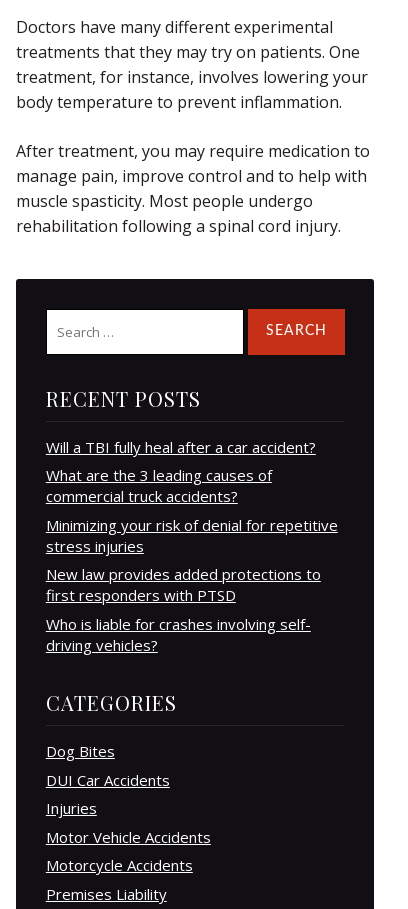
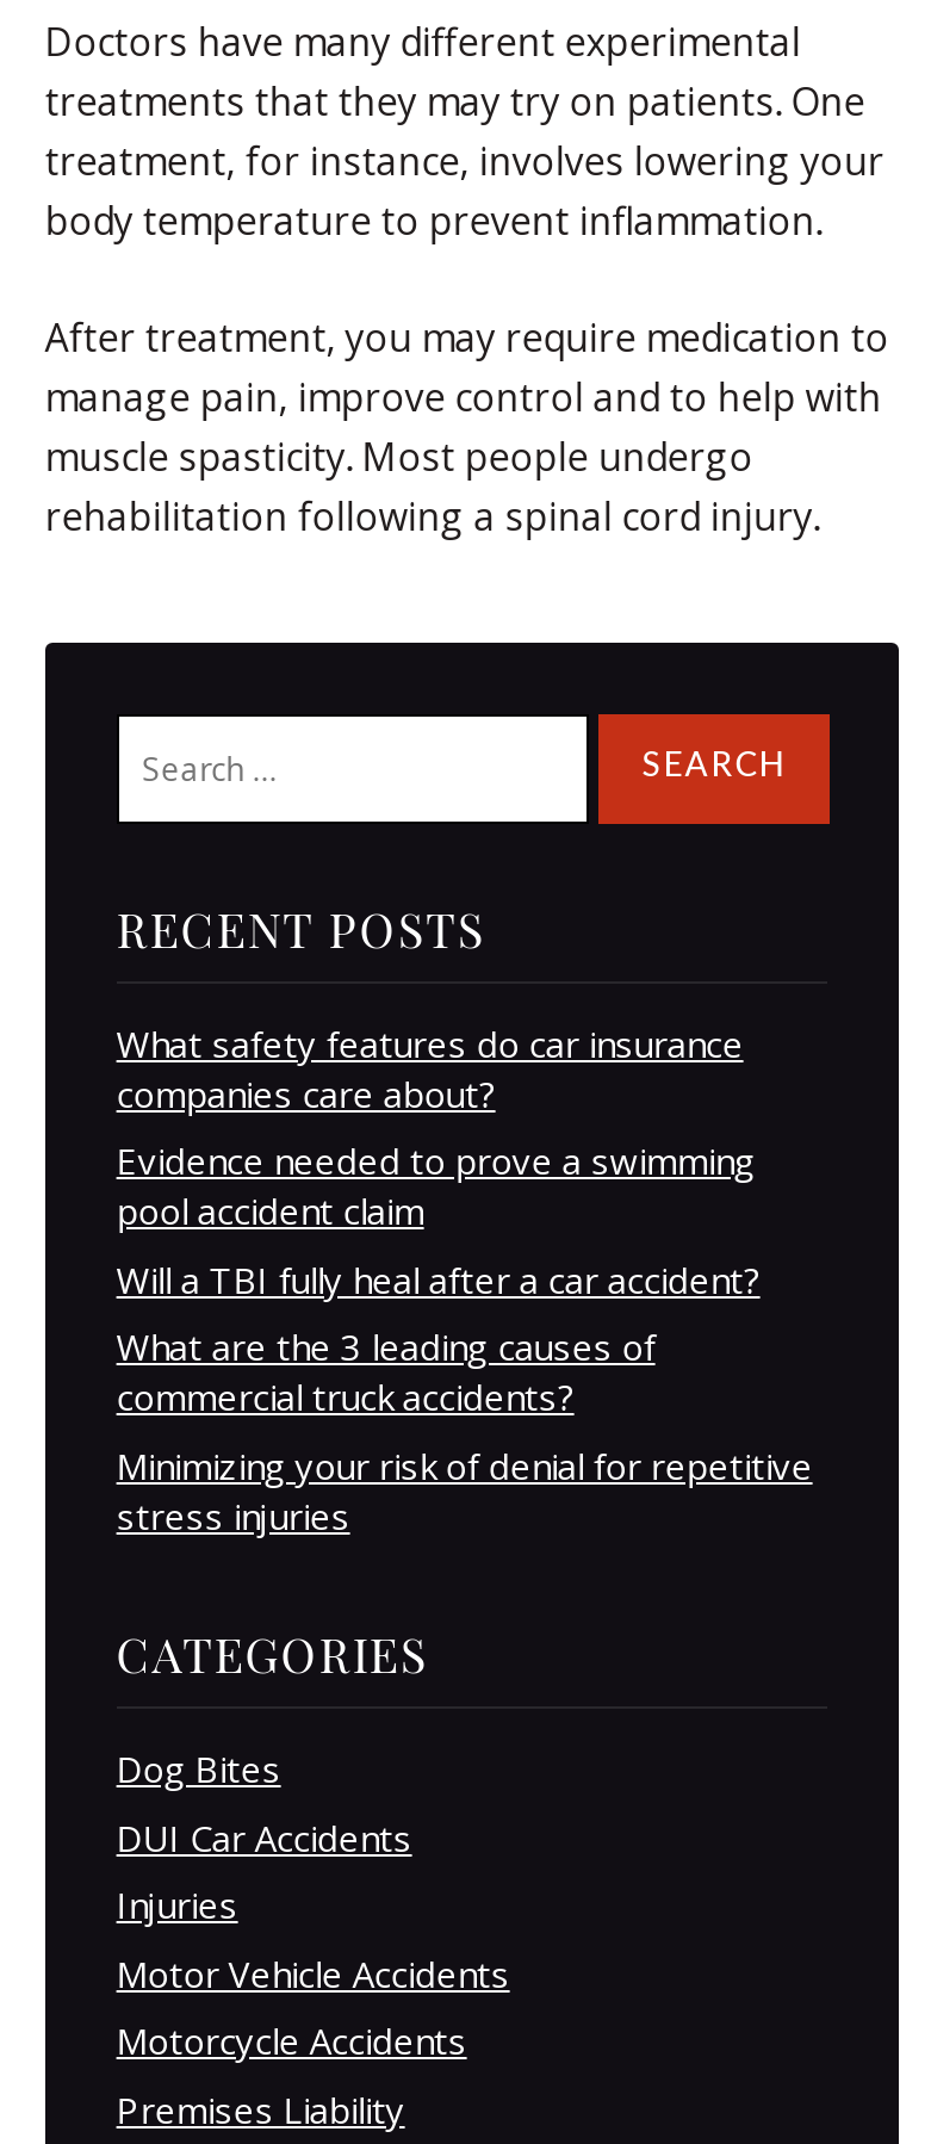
none -> [116,1019,755,1235] What safety features do car insurance | companies care about? | Evidence needed to prove a swimming | pool accident claim
moved [46,437,338,556] -> [116,1255,813,1539]: Will a TBI fully heal after a car accident? | What are the 3 leading causes of | commercial truck accidents? | Minimizing your risk of denial for repetitive | stress injuries
[46,564,321,655] New law provides added protections to | first responders with PTSD | Who is liable for crashes involving self- | driving vehicles? -> none

